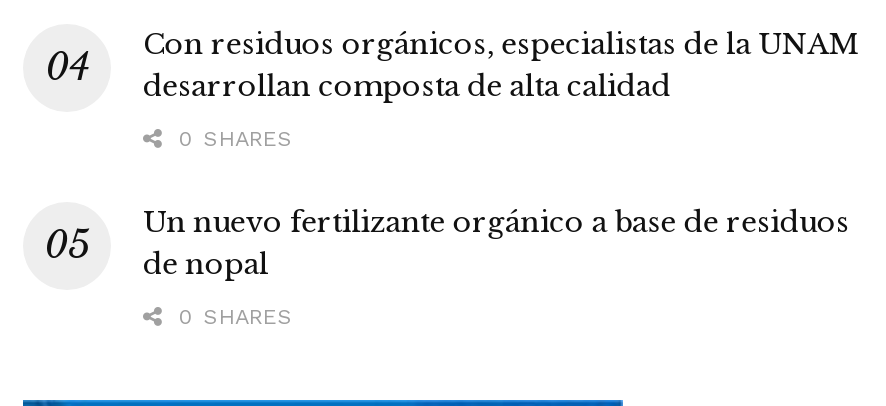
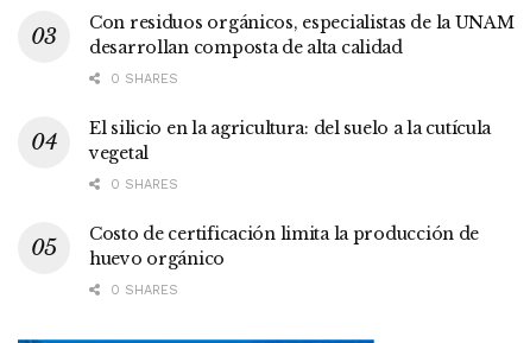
[143,204,850,282] Un nuevo fertilizante orgánico a base de residuos | de nopal -> [89,117,491,269] El silicio en la agricultura: del suelo a la cutícula | vegetal | 0 SHARES | Costo de certificación limita la producción de | huevo orgánico

